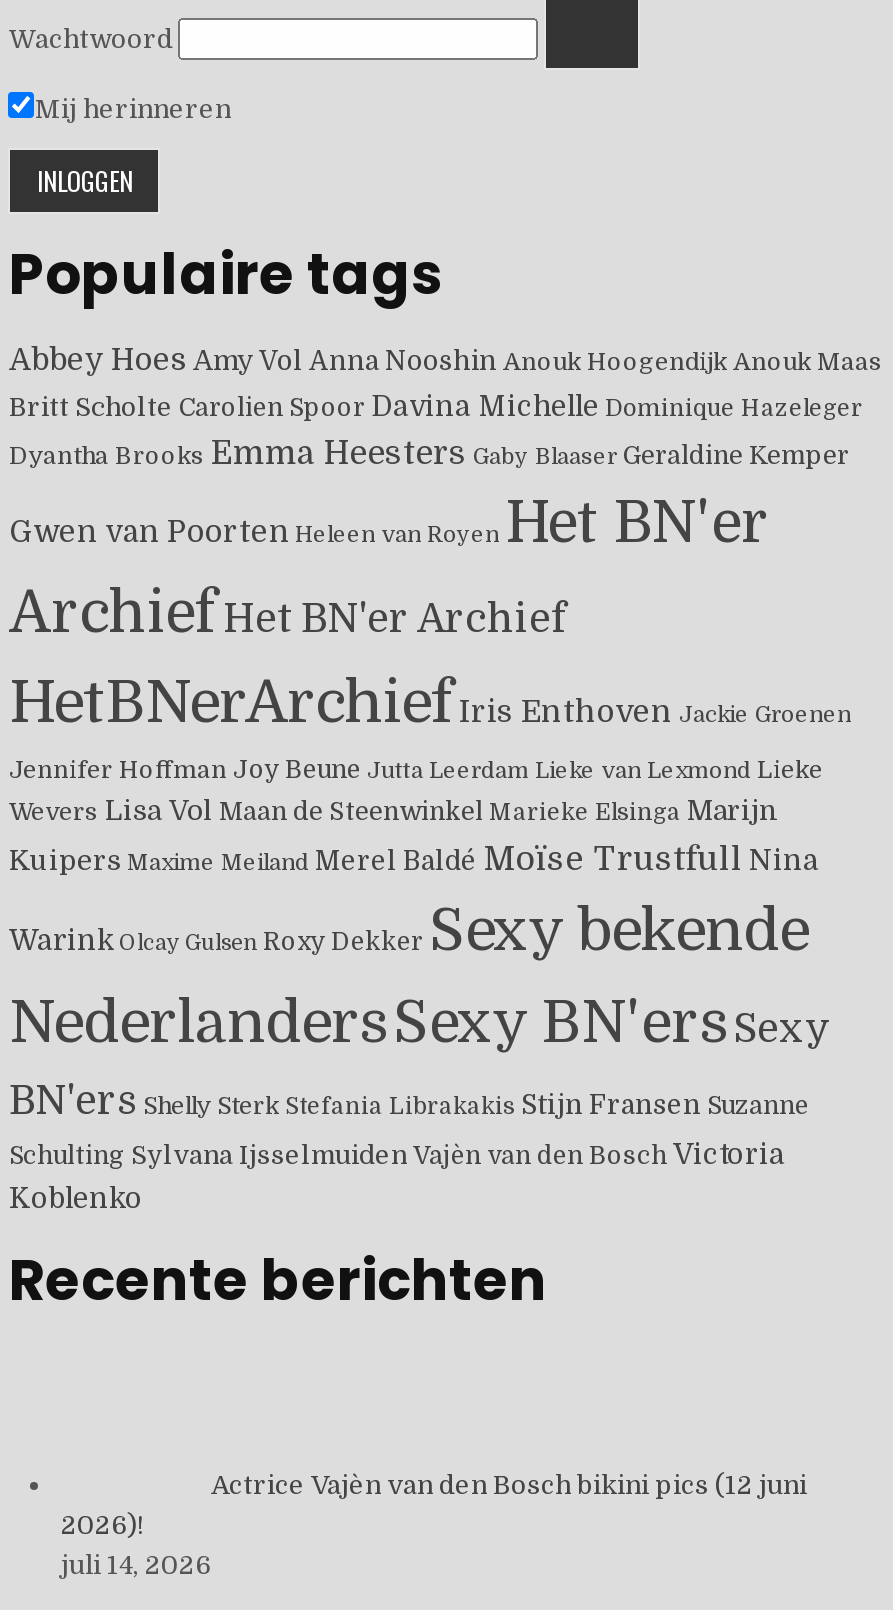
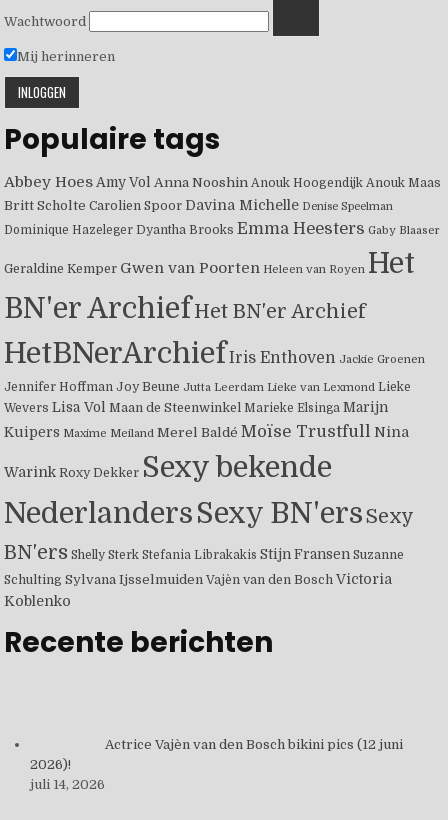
[9,391,863,647] Britt Scholte Carolien Spoor Davina Michelle Dominique Hazeleger | Dyantha Brooks Emma Heesters Gaby Blaaser Geraldine Kemper | Gwen van Poorten Heleen van Royen Het BN'er | Archief Het BN'er Archief -> [4,197,440,325] Britt Scholte Carolien Spoor Davina Michelle Denise Speelman | Dominique Hazeleger Dyantha Brooks Emma Heesters Gaby Blaaser | Geraldine Kemper Gwen van Poorten Heleen van Royen Het | BN'er Archief Het BN'er Archief
[9,899,809,965] Warink Olcay Gulsen Roxy Dekker Sexy bekende -> [4,451,332,484] Warink Roxy Dekker Sexy bekende

